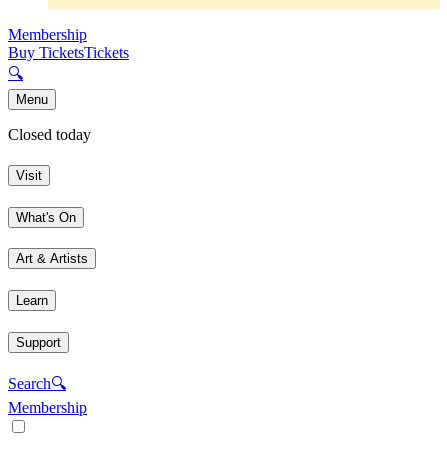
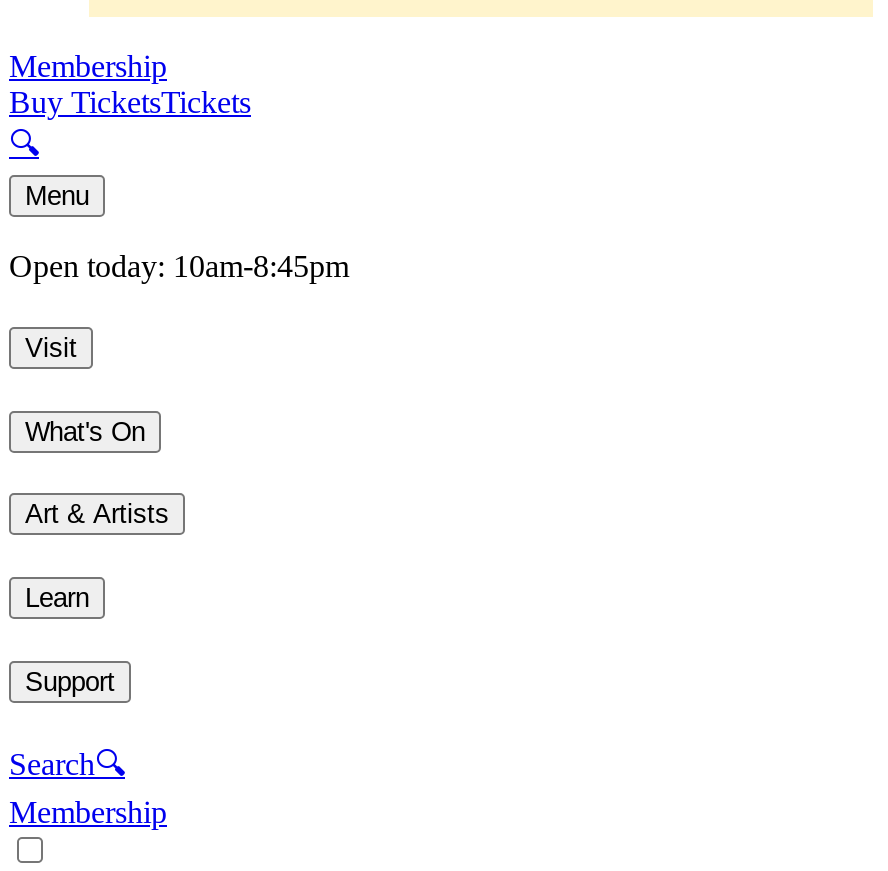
[8,126,91,143] Closed today -> [9,250,349,284] Open today: 10am-8:45pm

